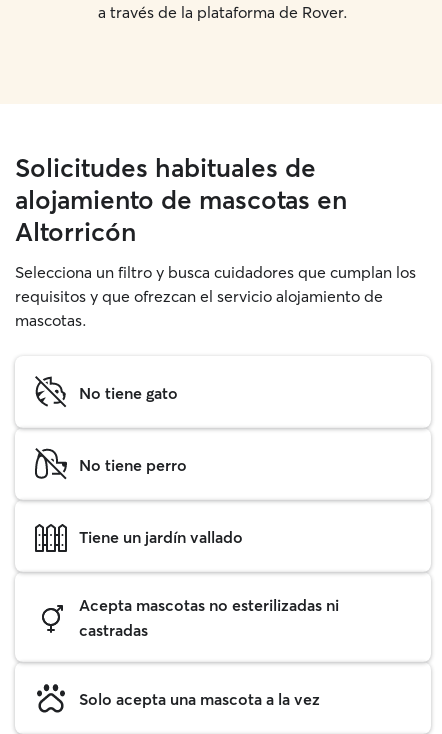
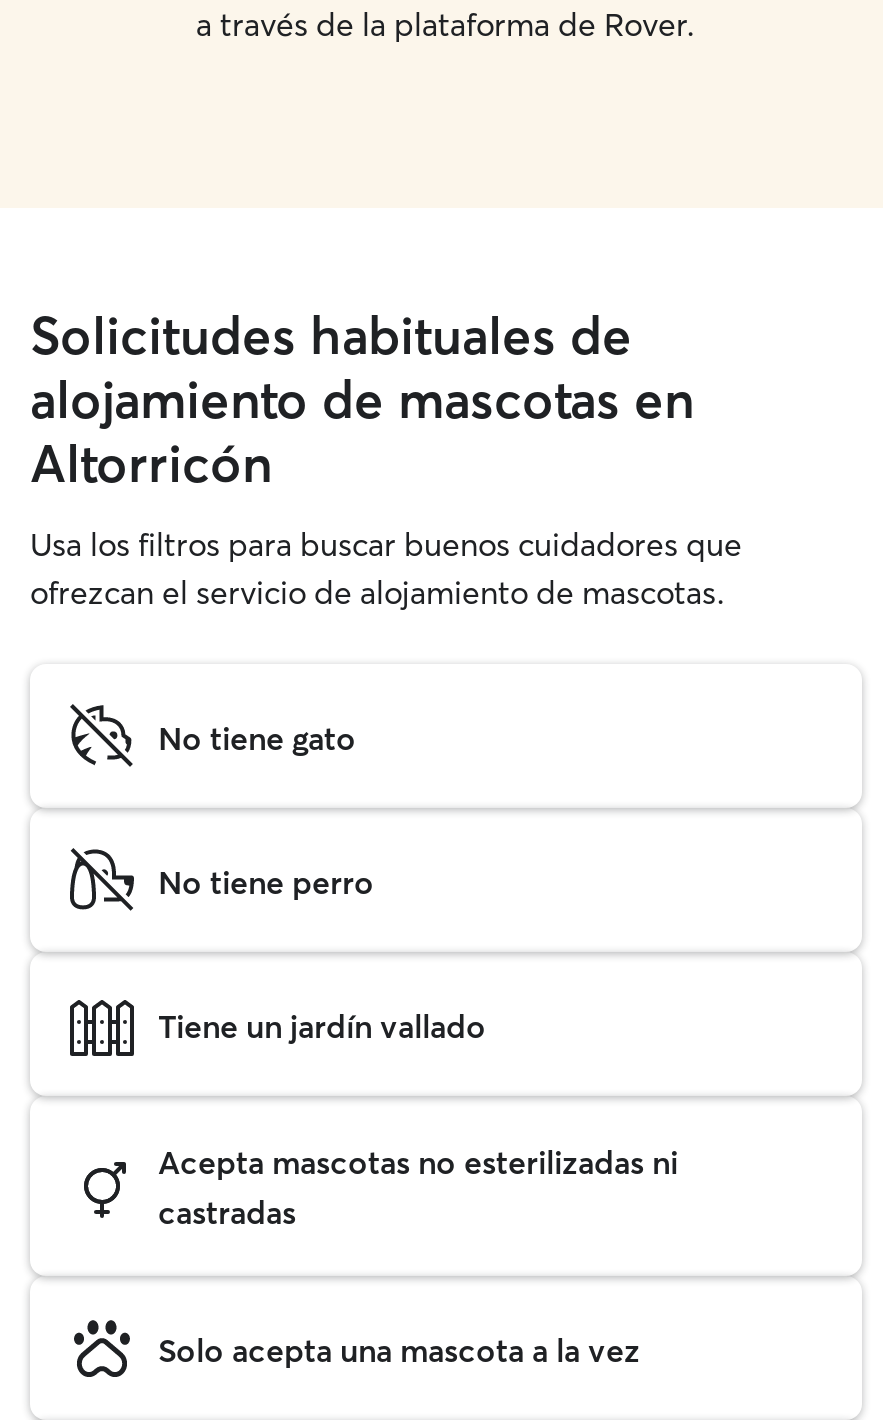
[15,262,416,330] Selecciona un filtro y busca cuidadores que cumplan los | requisitos y que ofrezcan el servicio alojamiento de | mascotas. -> [30,524,742,612] Usa los filtros para buscar buenos cuidadores que | ofrezcan el servicio de alojamiento de mascotas.

